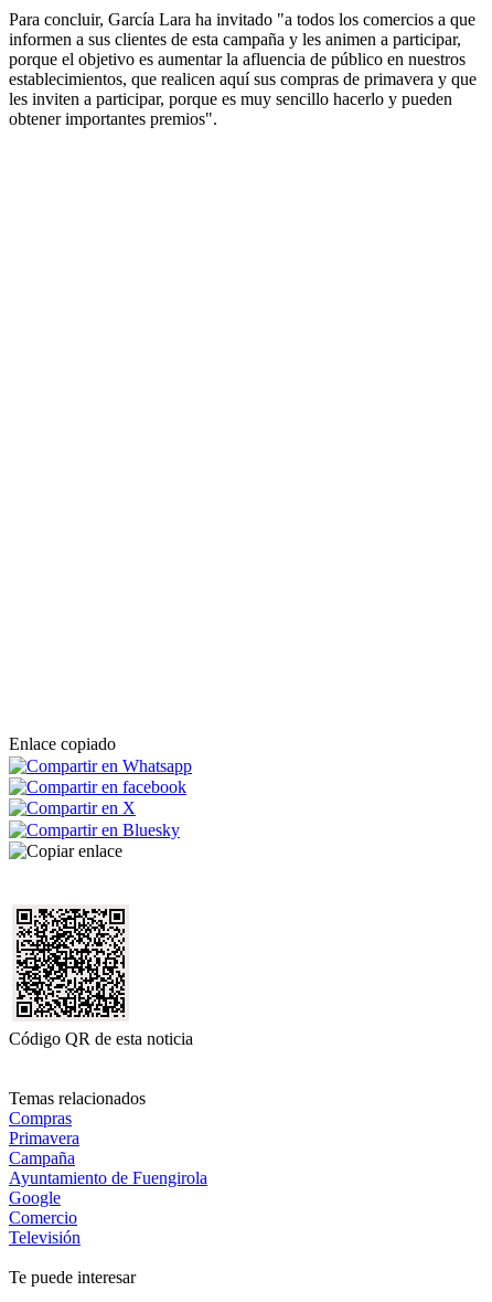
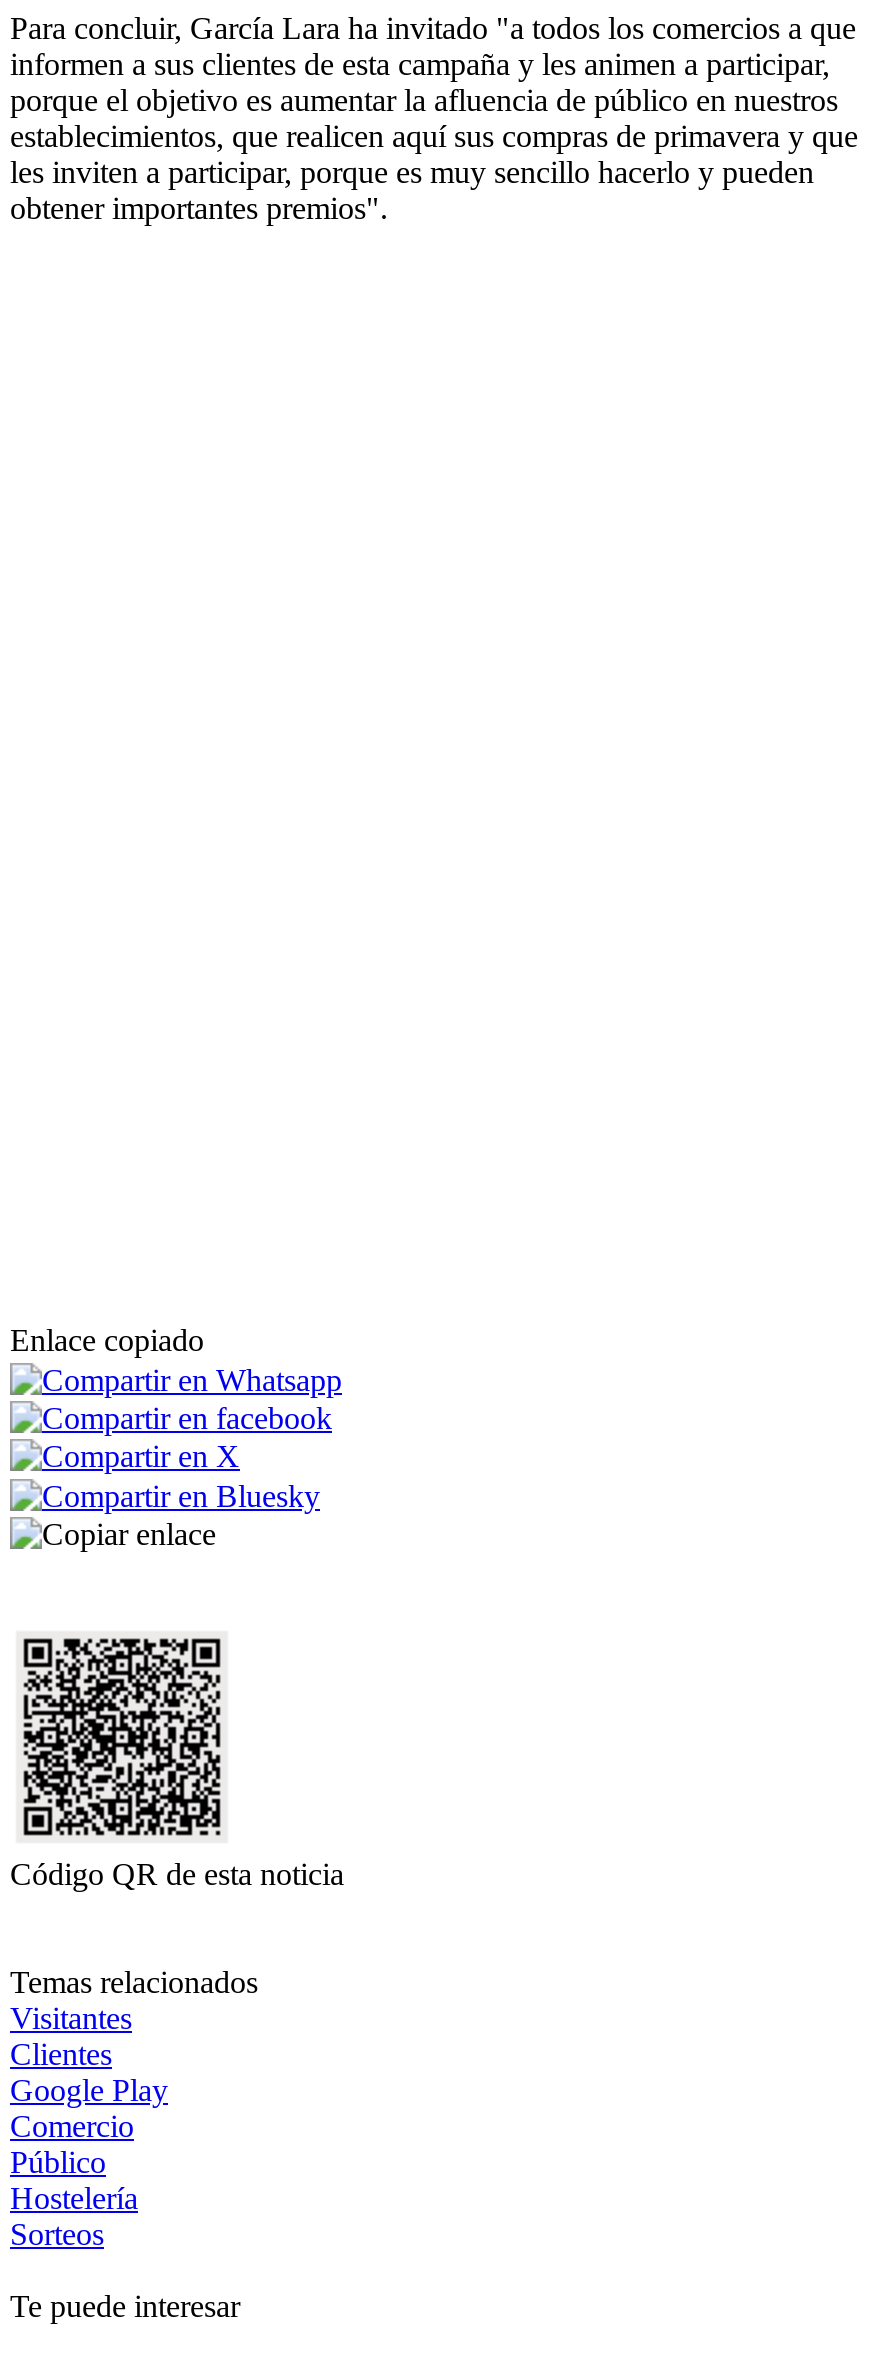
[9,1109,207,1207] Compras | Primavera | Campaña | Ayuntamiento de Fuengirola | Google -> [10,2001,168,2107] Visitantes | Clientes | Google Play
moved [9,1208,77,1227] -> [10,2109,134,2143]: Comercio
[9,1228,81,1247] Televisión -> [10,2145,138,2251] Público | Hostelería | Sorteos

